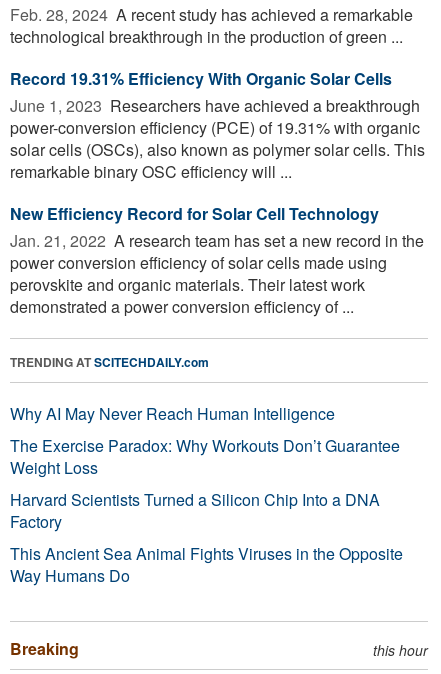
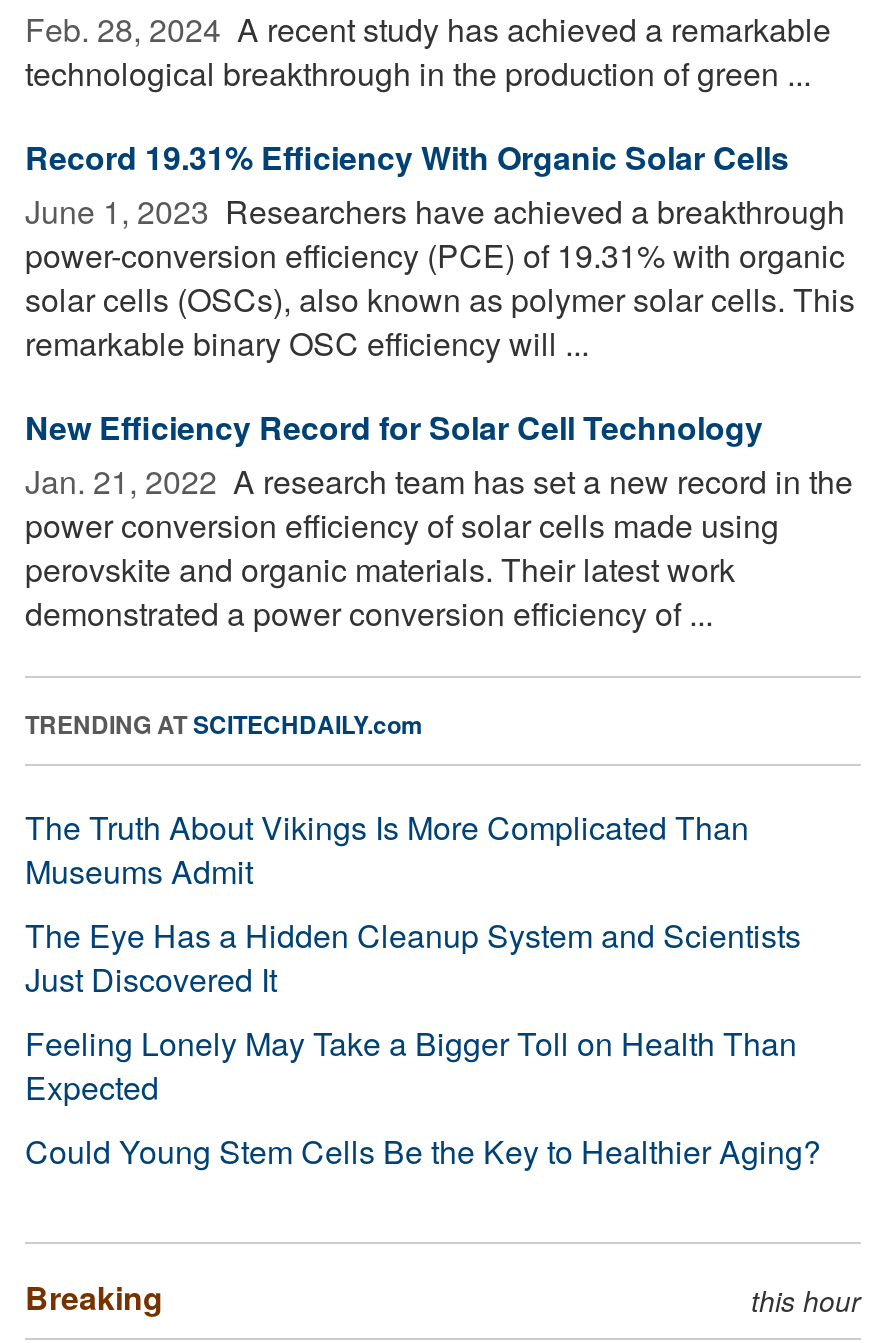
[10,402,403,587] Why AI May Never Reach Human Intelligence | The Exercise Paradox: Why Workouts Don’t Guarantee | Weight Loss | Harvard Scientists Turned a Silicon Chip Into a DNA | Factory | This Ancient Sea Animal Fights Viruses in the Opposite | Way Humans Do -> [25,804,821,1174] The Truth About Vikings Is More Complicated Than | Museums Admit | The Eye Has a Hidden Cleanup System and Scientists | Just Discovered It | Feeling Lonely May Take a Bigger Toll on Health Than | Expected | Could Young Stem Cells Be the Key to Healthier Aging?

